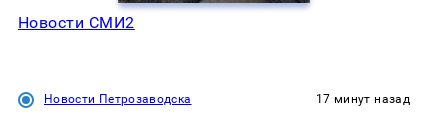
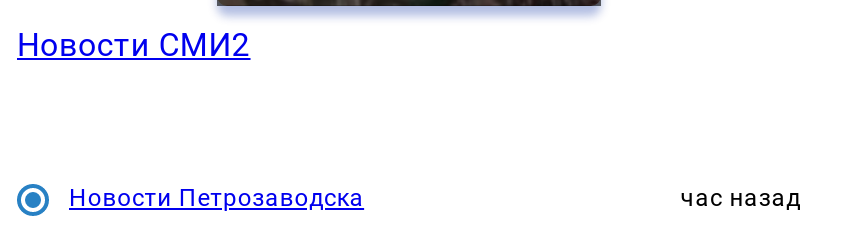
[316,92,410,106] 17 минут назад -> [681,184,801,212] час назад

